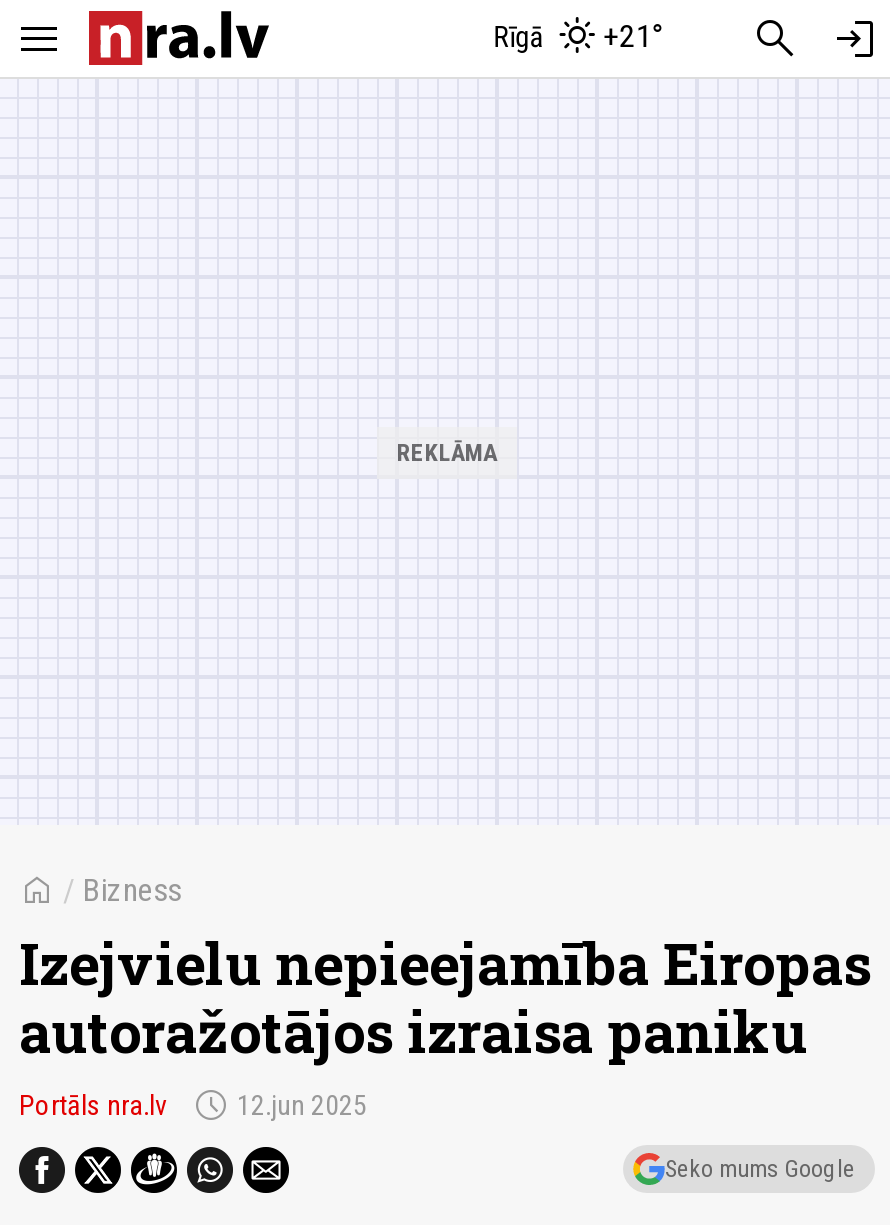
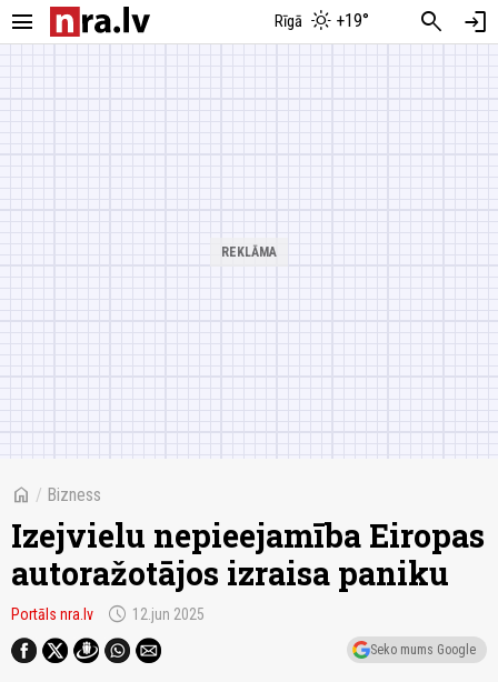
[493,17,663,55] Rīgā +21° -> [275,10,369,31] Rīgā +19°

